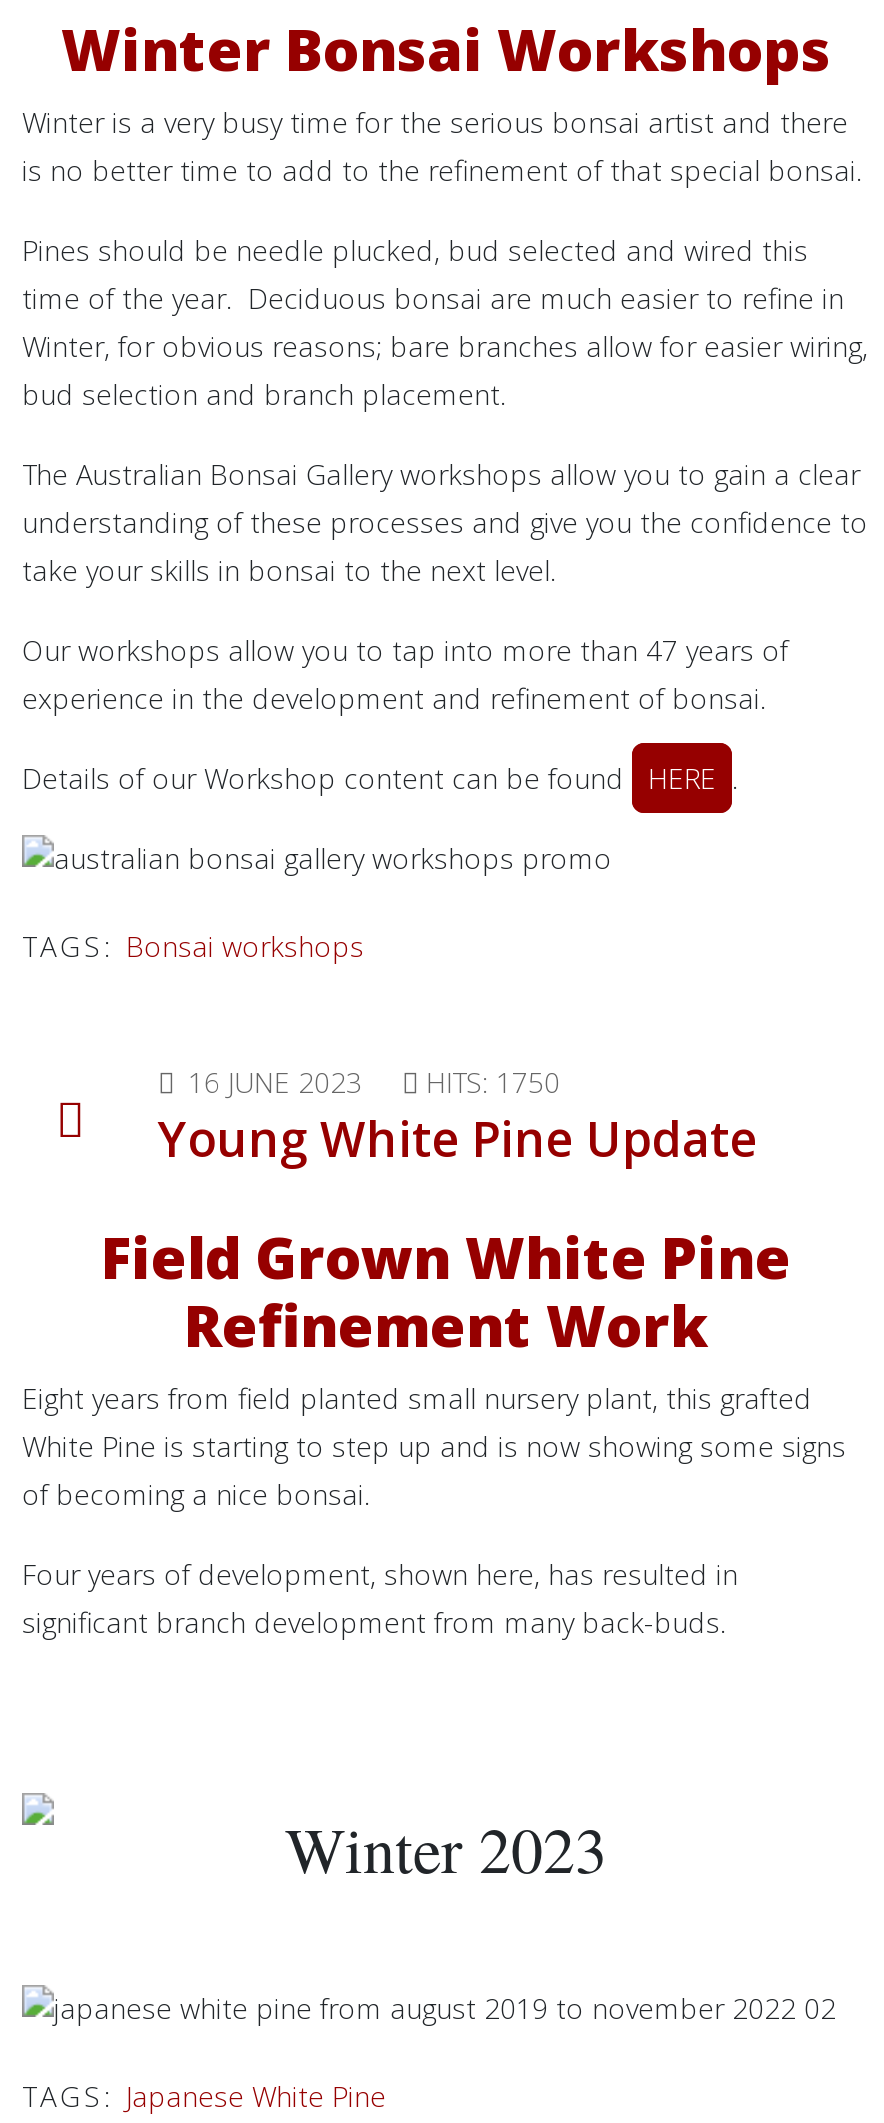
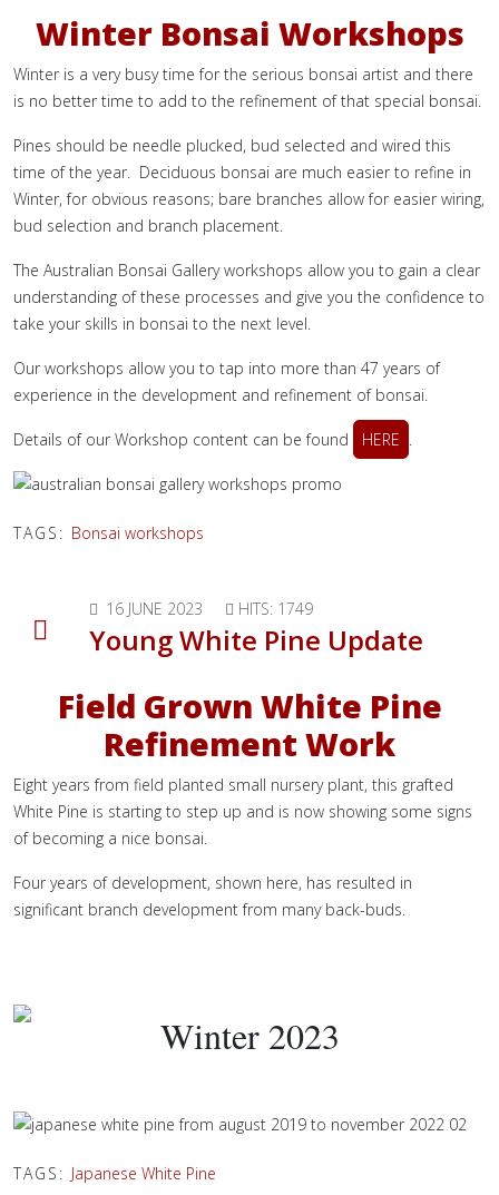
[188,1063,560,1101] 16 JUNE 2023 HITS: 1750 -> [106,598,313,619] 16 JUNE 2023 HITS: 1749

